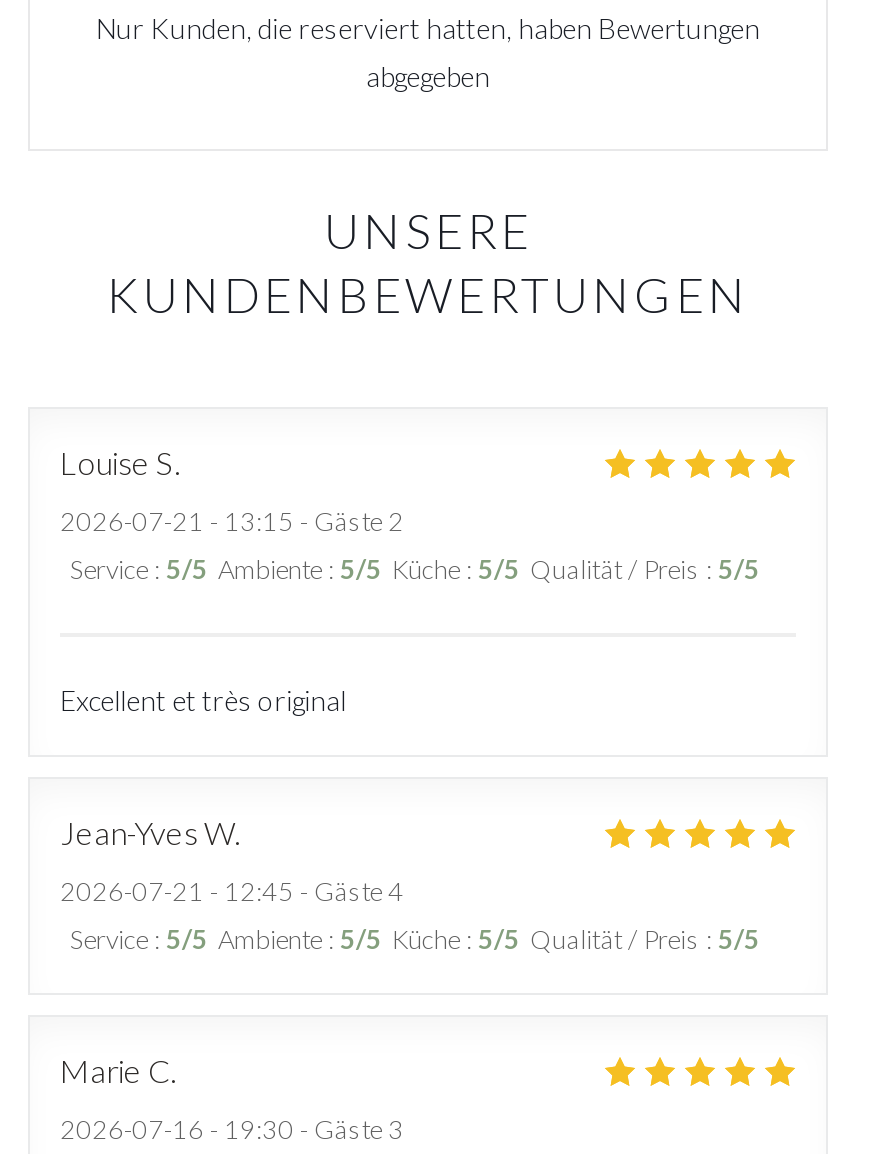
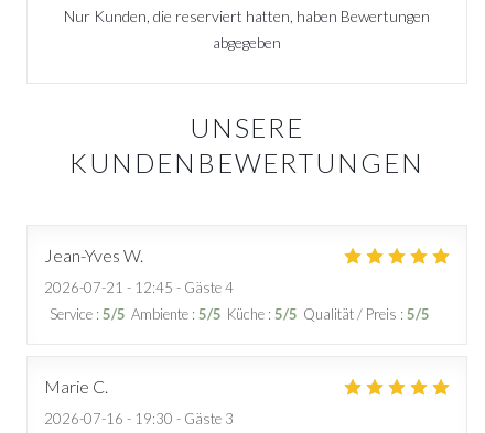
[60,443,760,585] Louise S | 2026-07-21 - 13:15 - Gäste 2 | Service: 5/5 Ambiente: 5/5 Küche: 5/5 Qualität / Preis: 5/5 -> none
[60,683,346,717] Excellent et très original -> none

